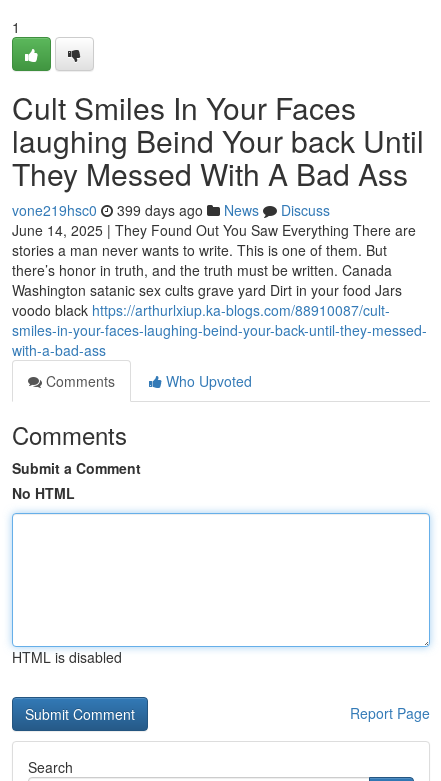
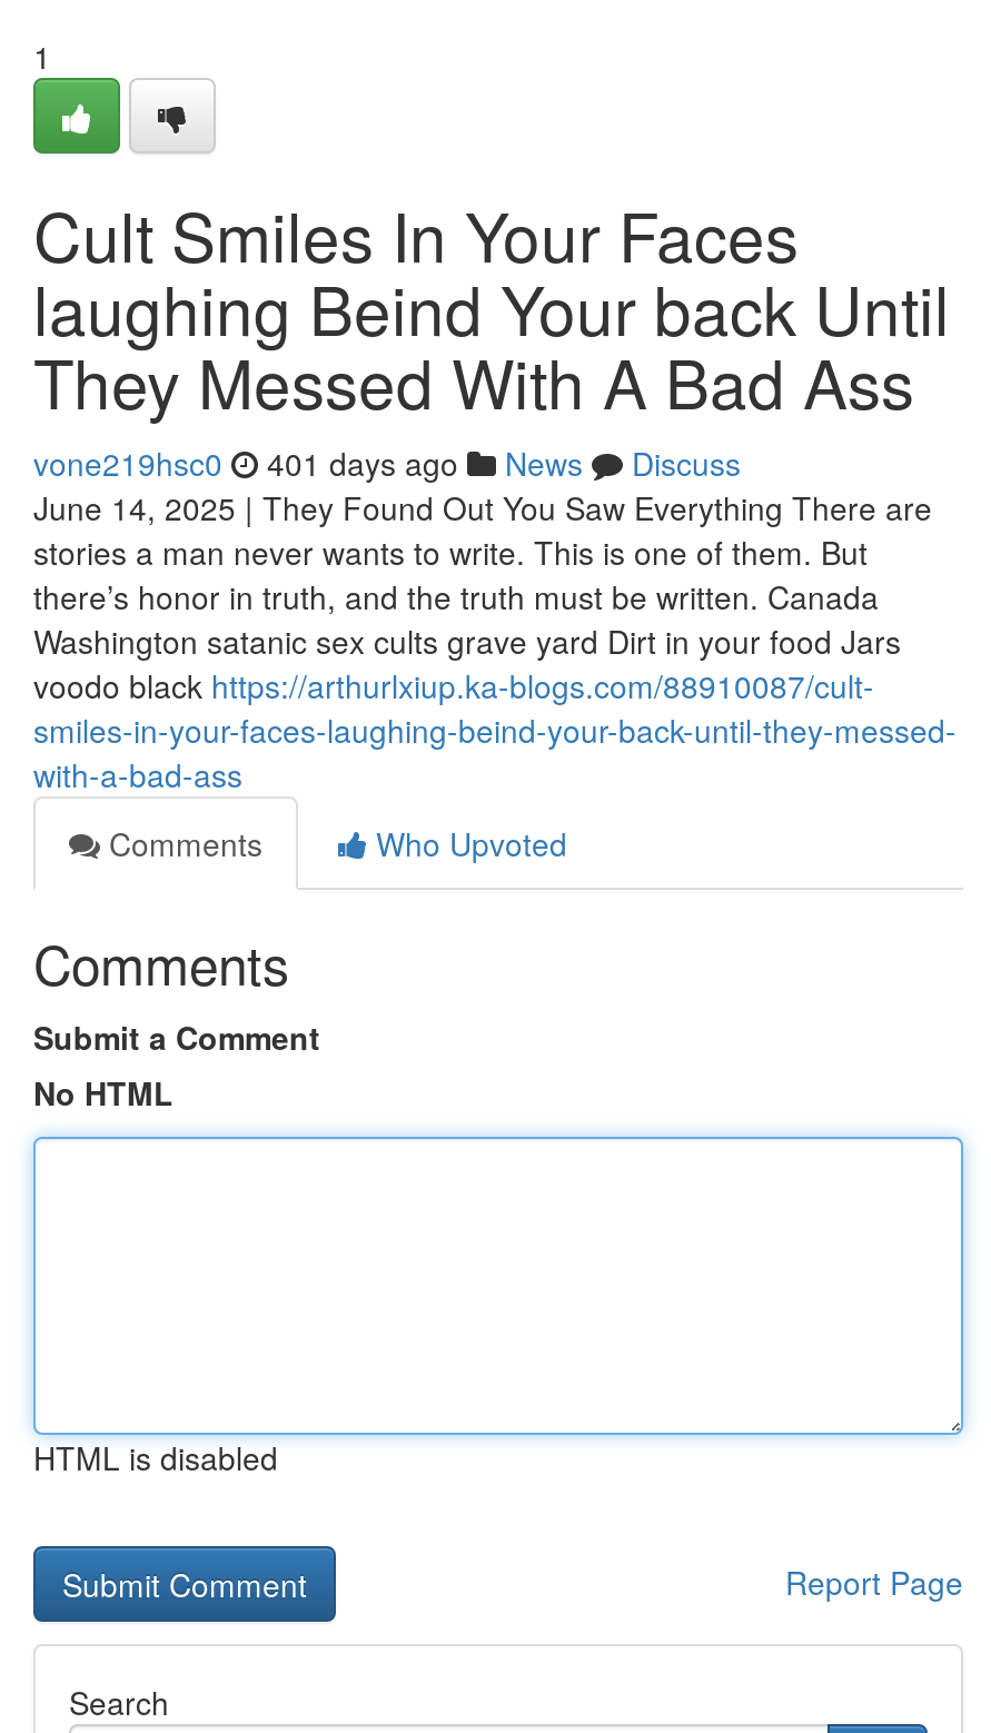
[12,200,330,220] vone219hsc0 399 days ago News Discuss -> [33,440,741,485] vone219hsc0 401 days ago News Discuss

